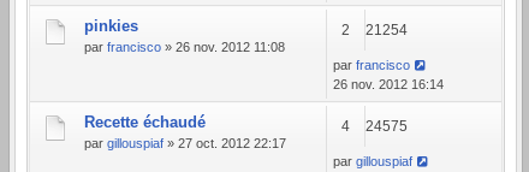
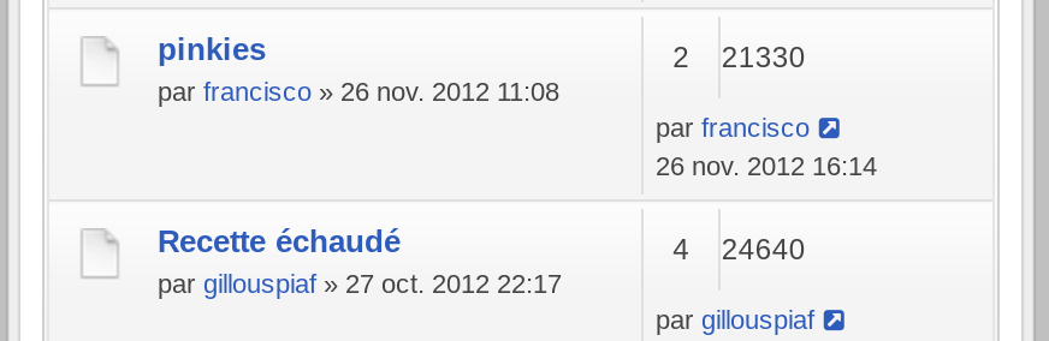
[342,22,408,39] 2 21254 -> [673,41,806,75] 2 21330
[342,118,408,135] 4 24575 -> [673,233,806,267] 4 24640

